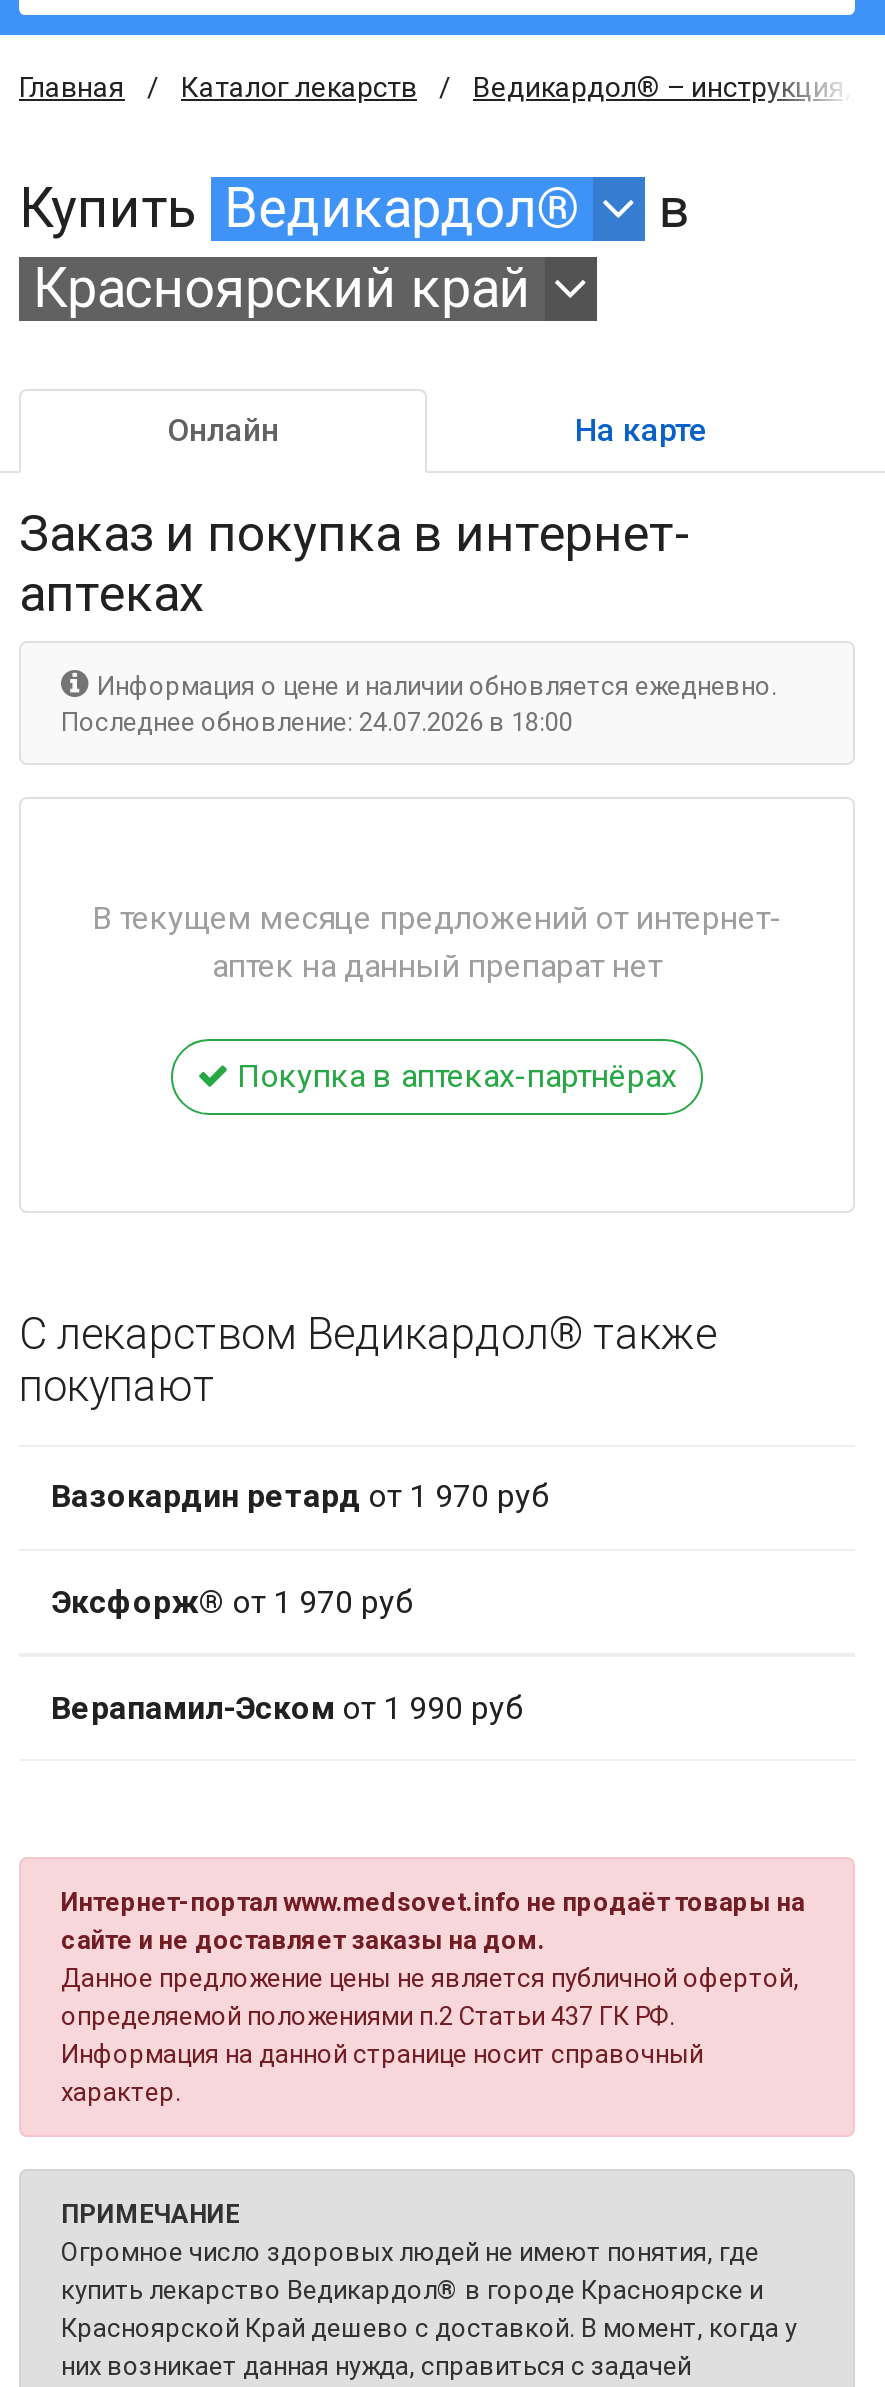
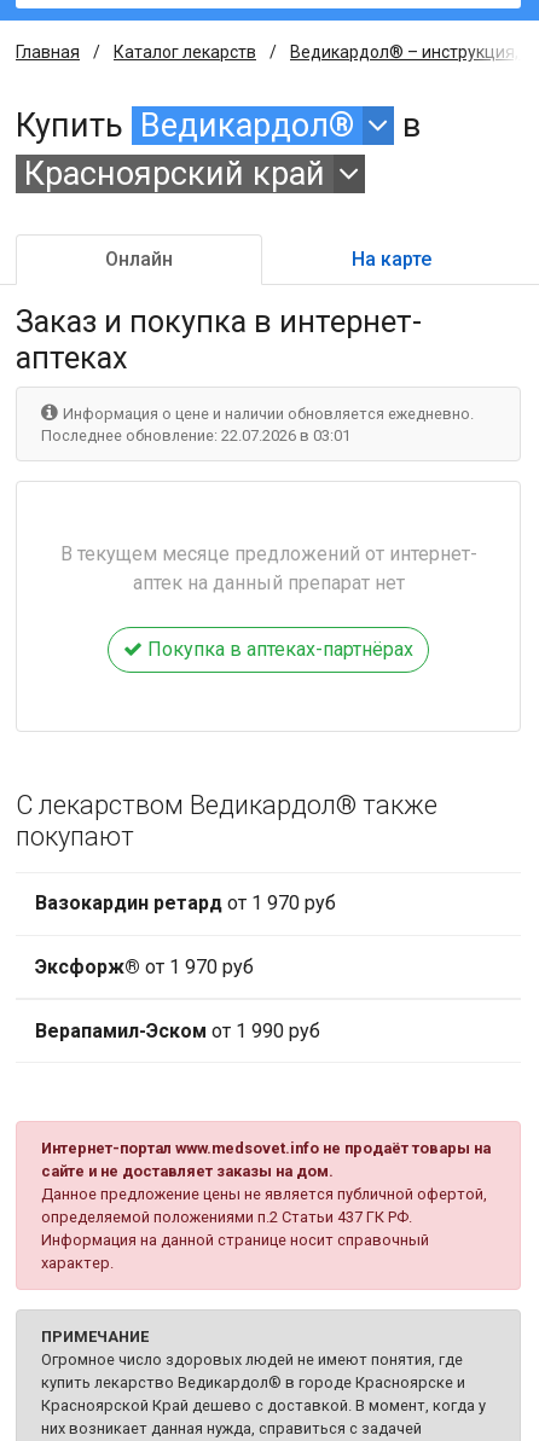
[61,707,573,737] Последнее обновление: 24.07.2026 в 18:00 -> [41,426,350,444] Последнее обновление: 22.07.2026 в 03:01

